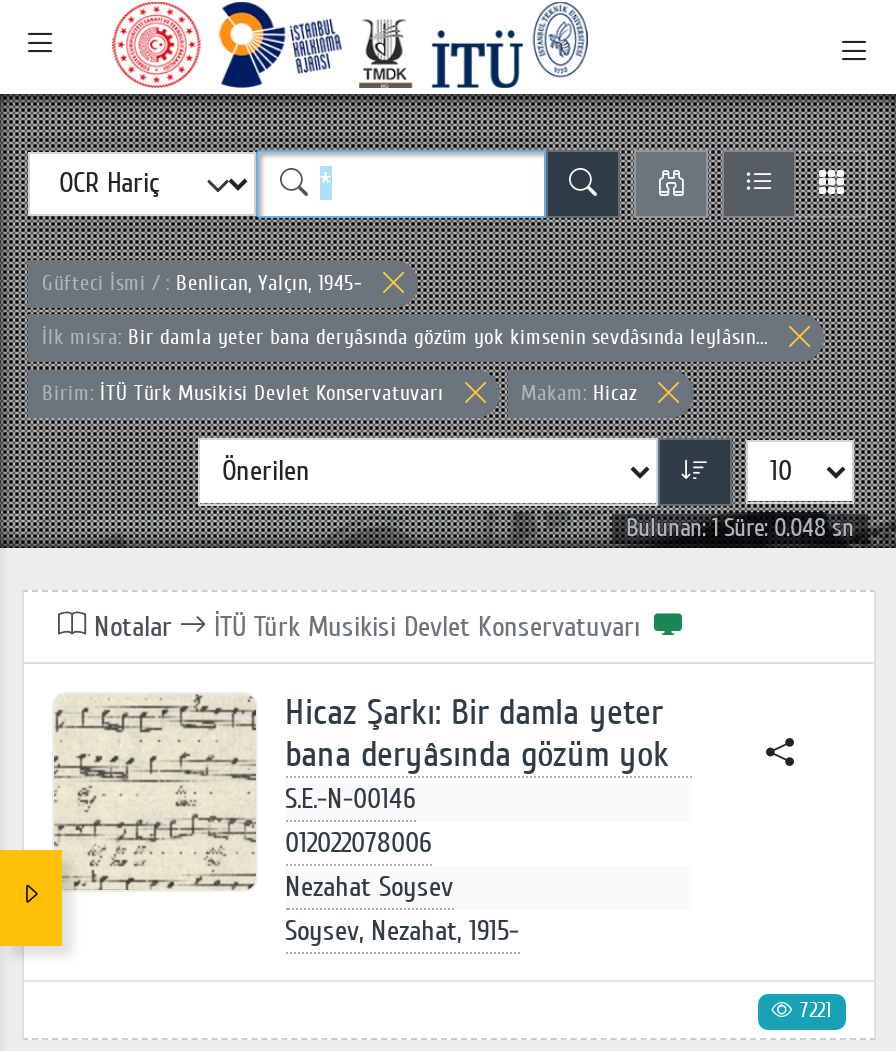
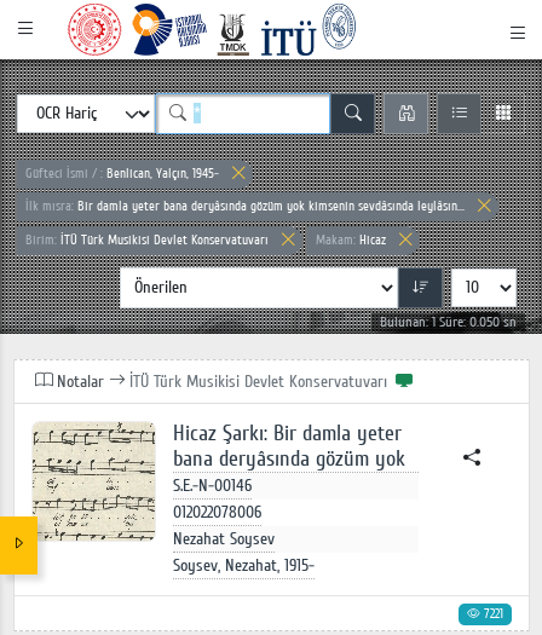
[626,513,854,543] Bulunan: 1 Süre: 0.048 sn -> [380,313,517,331] Bulunan: 1 Süre: 0.050 sn

